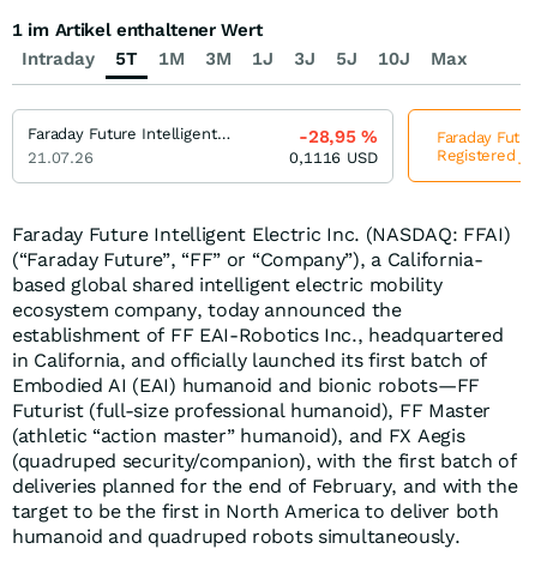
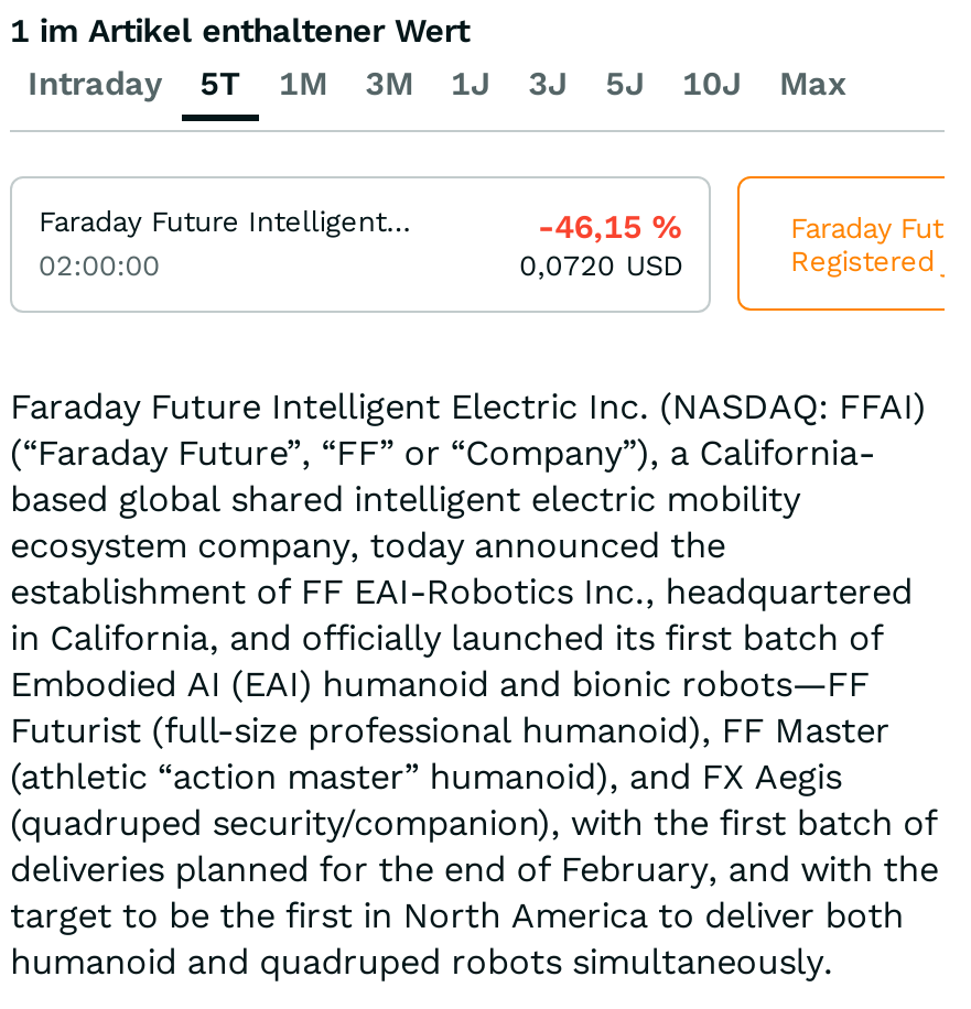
[299,126,378,148] -28,95% -> [538,208,682,247] -46,15%
[28,149,94,167] 21.07.26 -> [39,250,160,283] 02:00:00
[289,149,378,167] 0,1116 USD -> [519,250,682,283] 0,0720 USD

